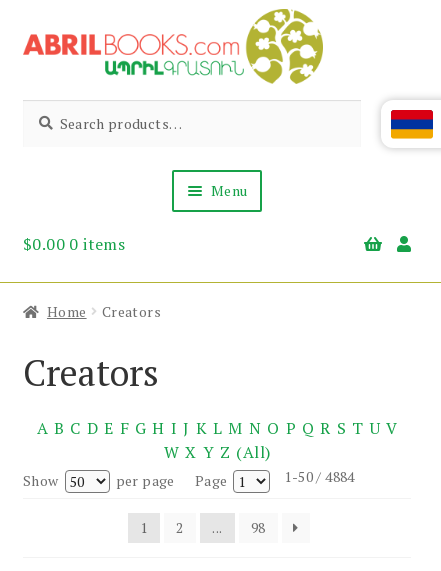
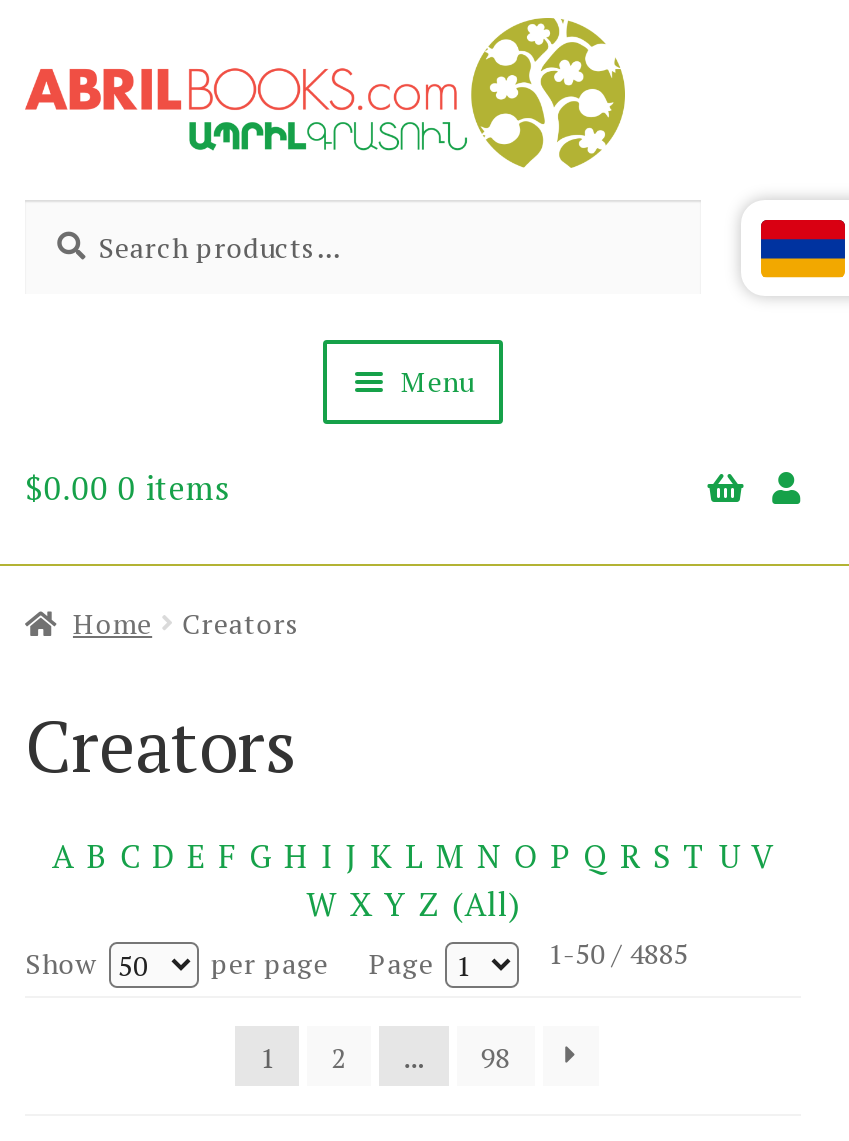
[284,467,355,486] 1-50 / 4884 -> [548,934,689,972] 1-50 / 4885

